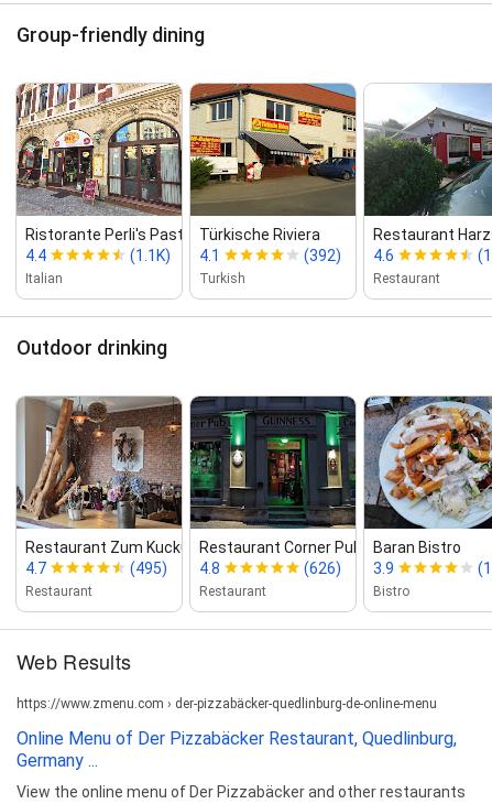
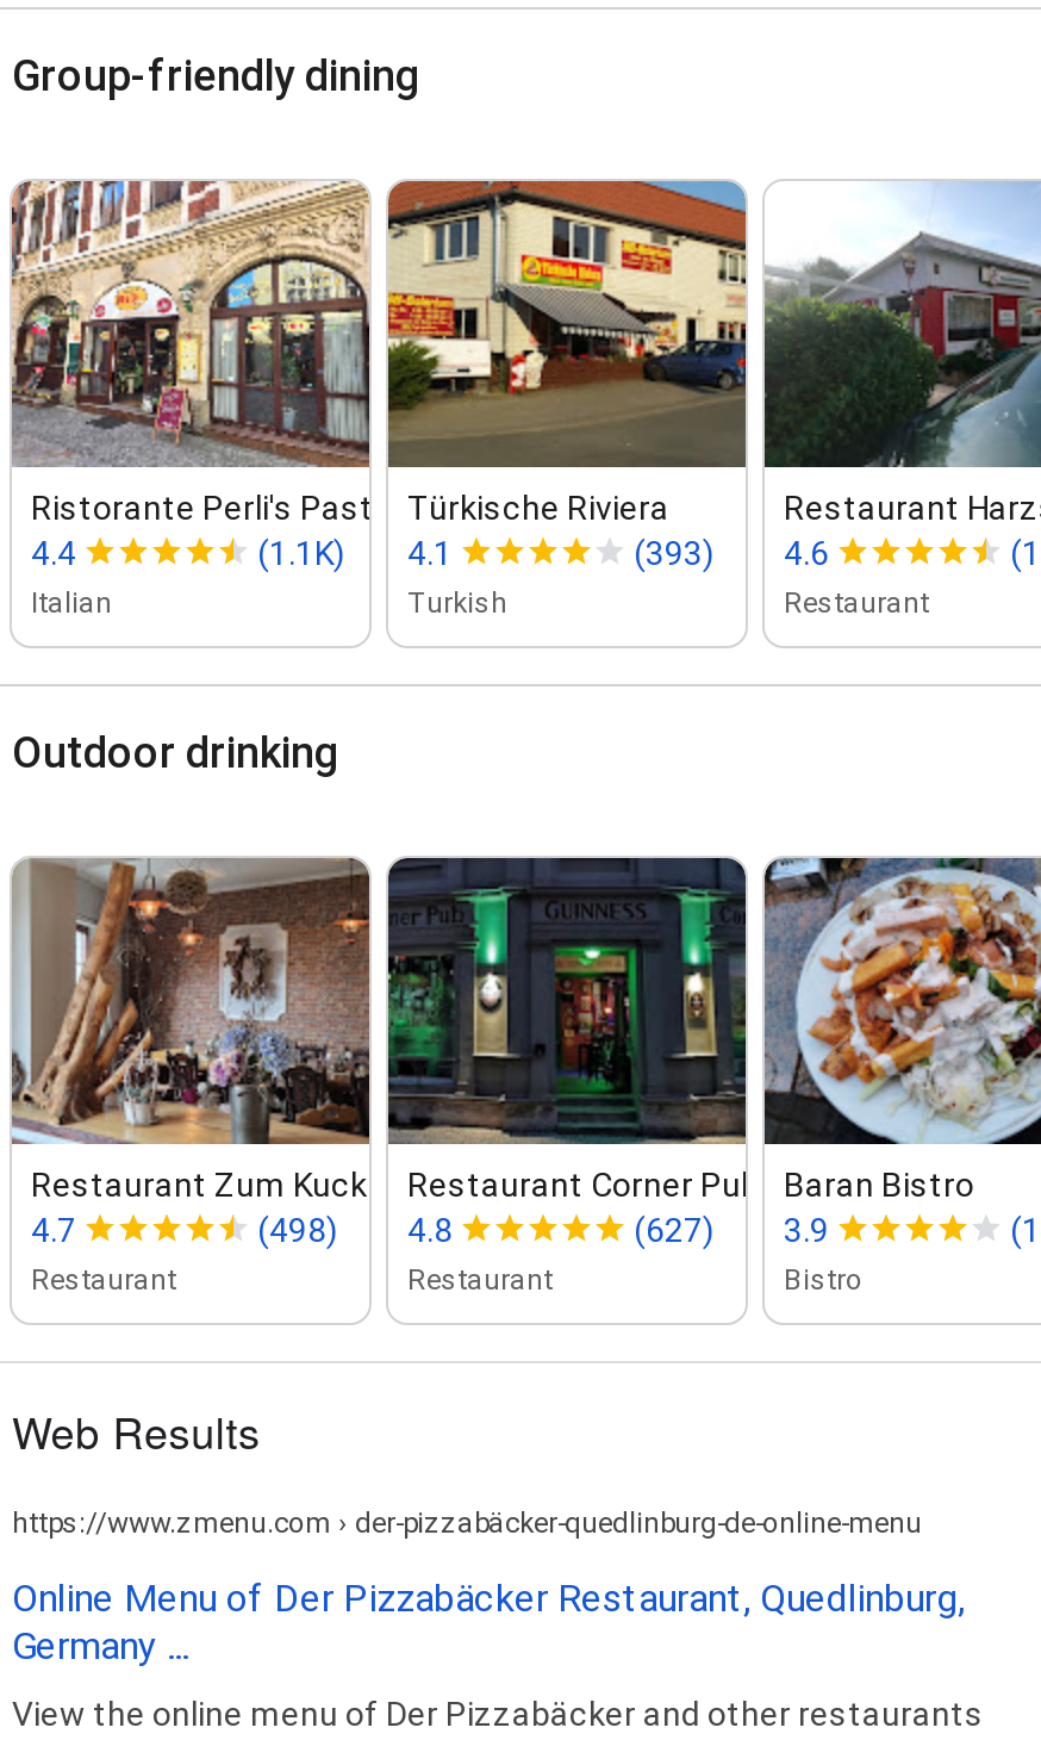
[304,246,394,264] (392) 4.6 -> [634,533,829,571] (393) 4.6
[130,559,220,577] (495) 4.8 -> [257,1210,453,1248] (498) 4.8
[304,559,394,577] (626) 3.9 -> [634,1210,829,1248] (627) 3.9

